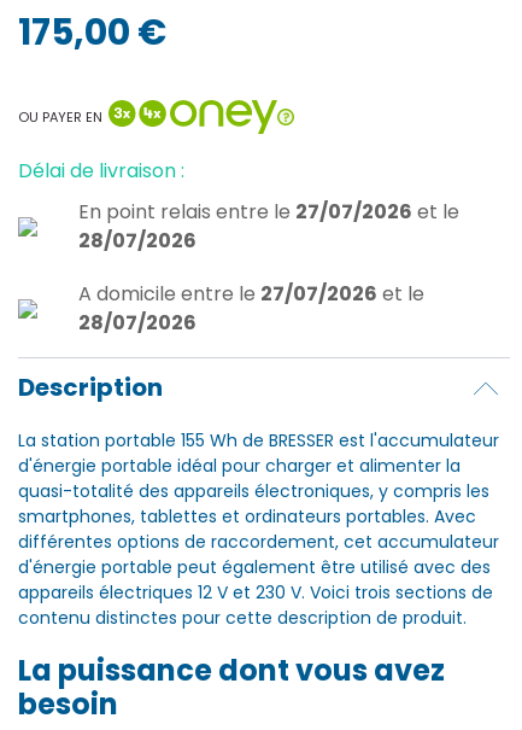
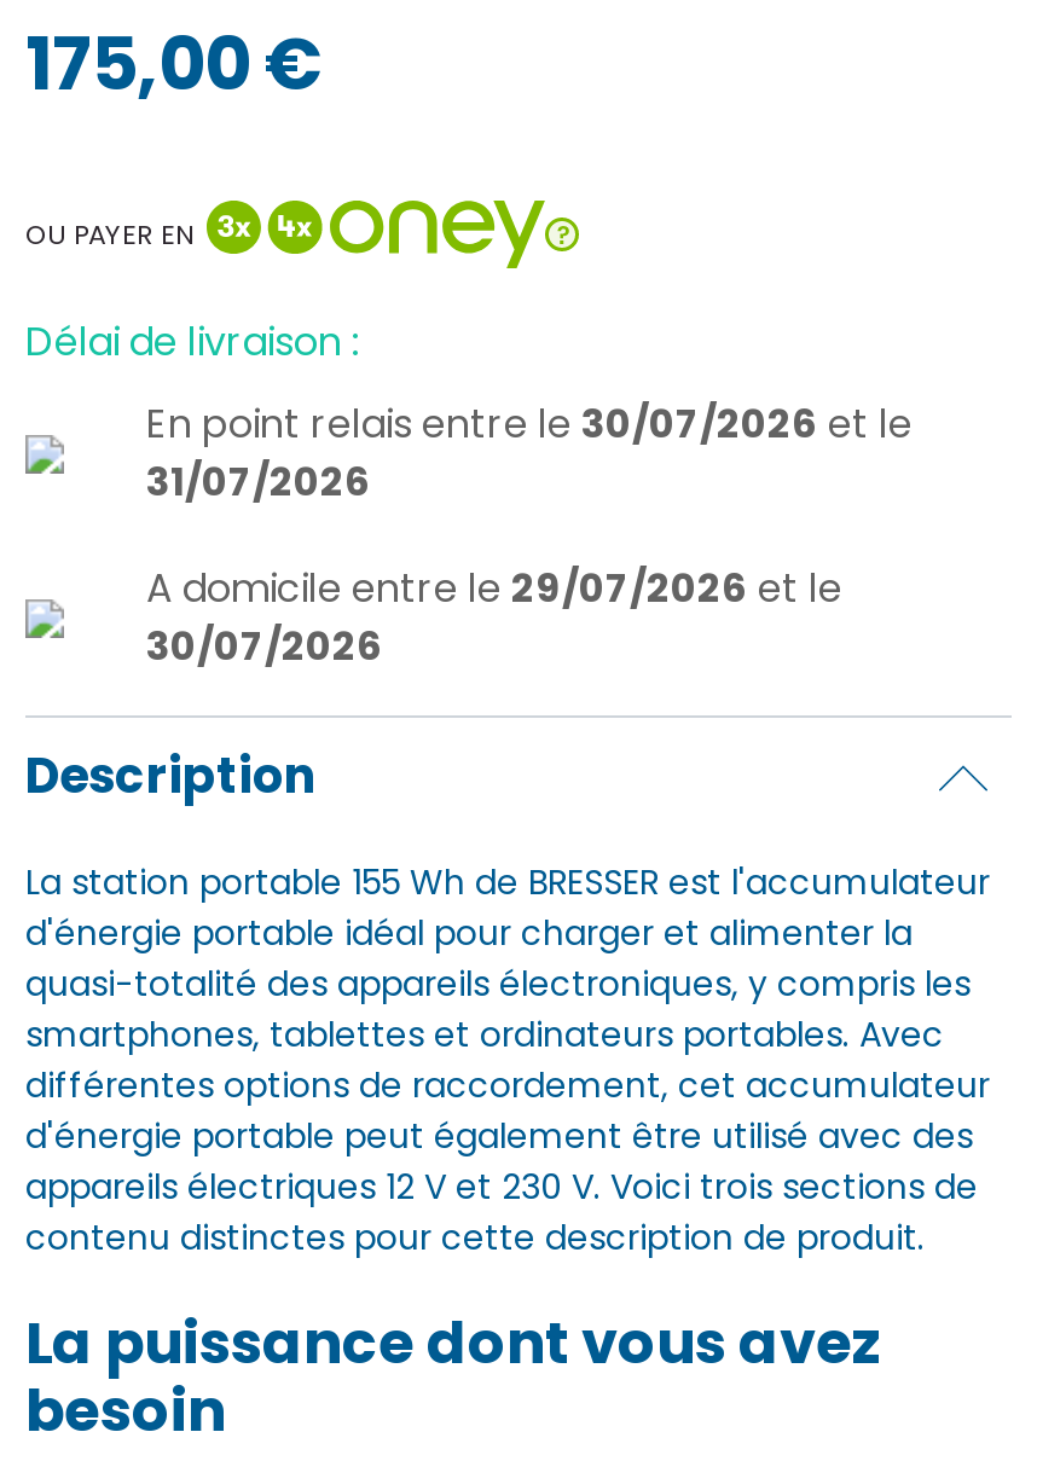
[78,197,459,225] En point relais entre le 27/07/2026 et le -> [146,395,913,451] En point relais entre le 30/07/2026 et le
[78,226,197,254] 28/07/2026 -> [146,453,371,509] 31/07/2026
[78,279,424,307] A domicile entre le 27/07/2026 et le -> [146,560,842,615] A domicile entre le 29/07/2026 et le
[78,308,197,336] 28/07/2026 -> [146,618,383,673] 30/07/2026

